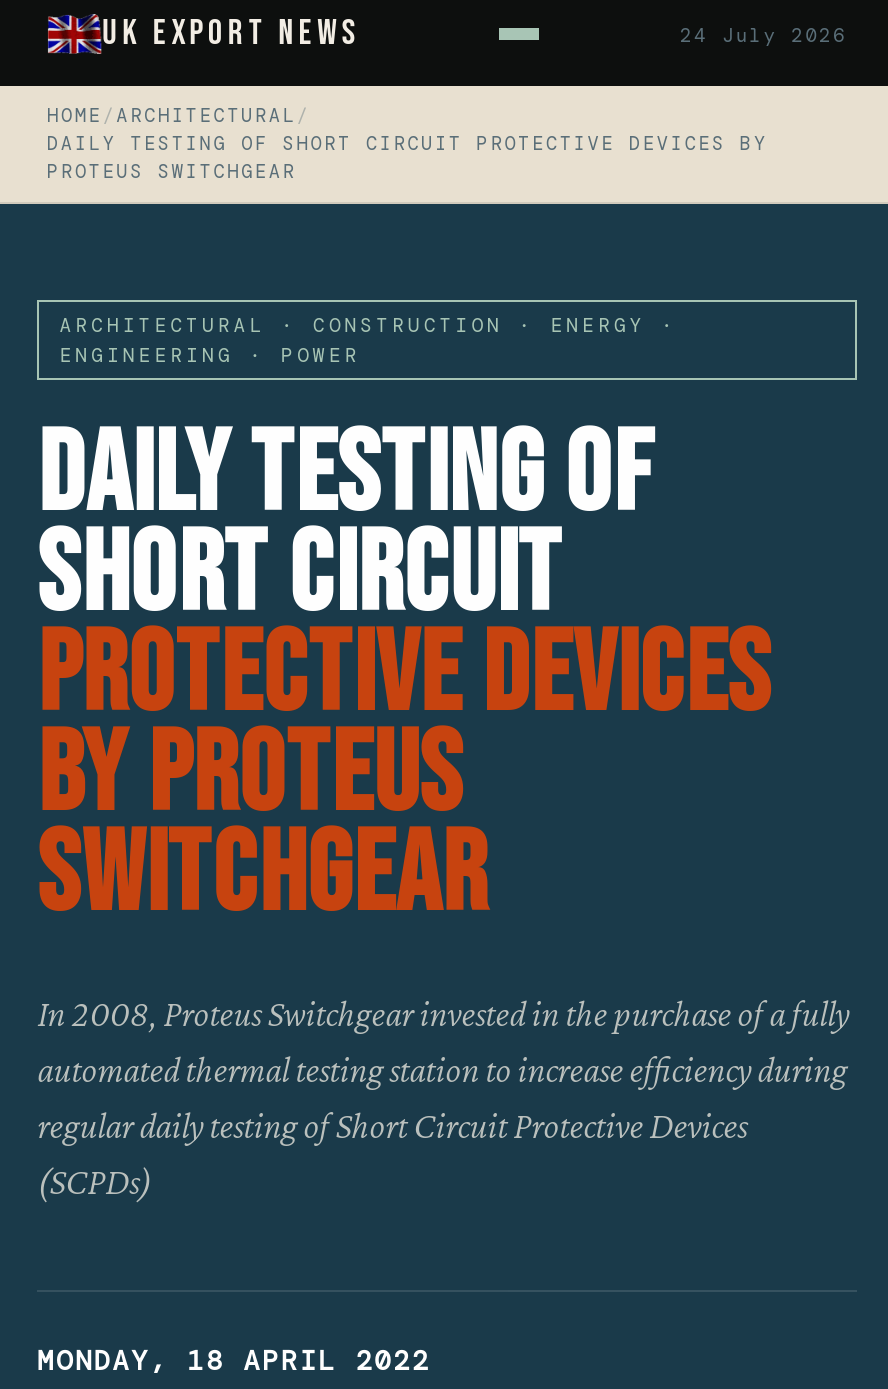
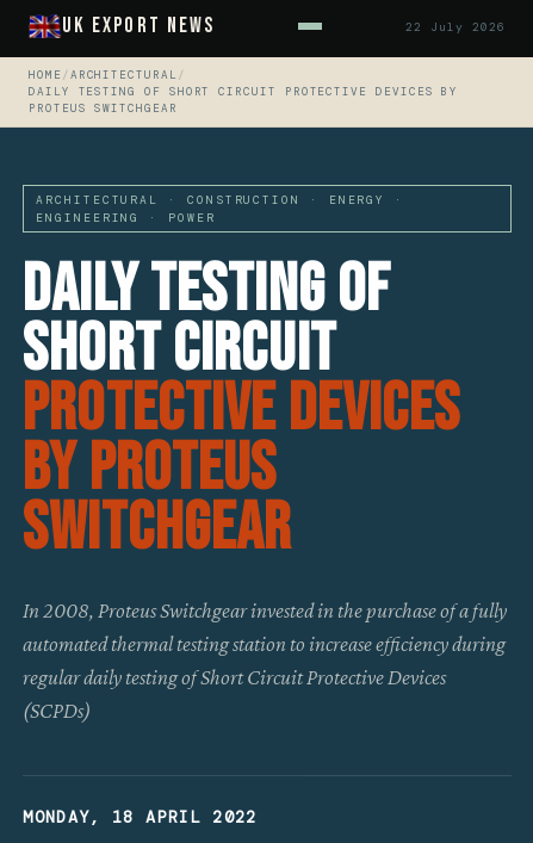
[680,21,847,47] 24 July 2026 -> [406,18,506,34] 22 July 2026

